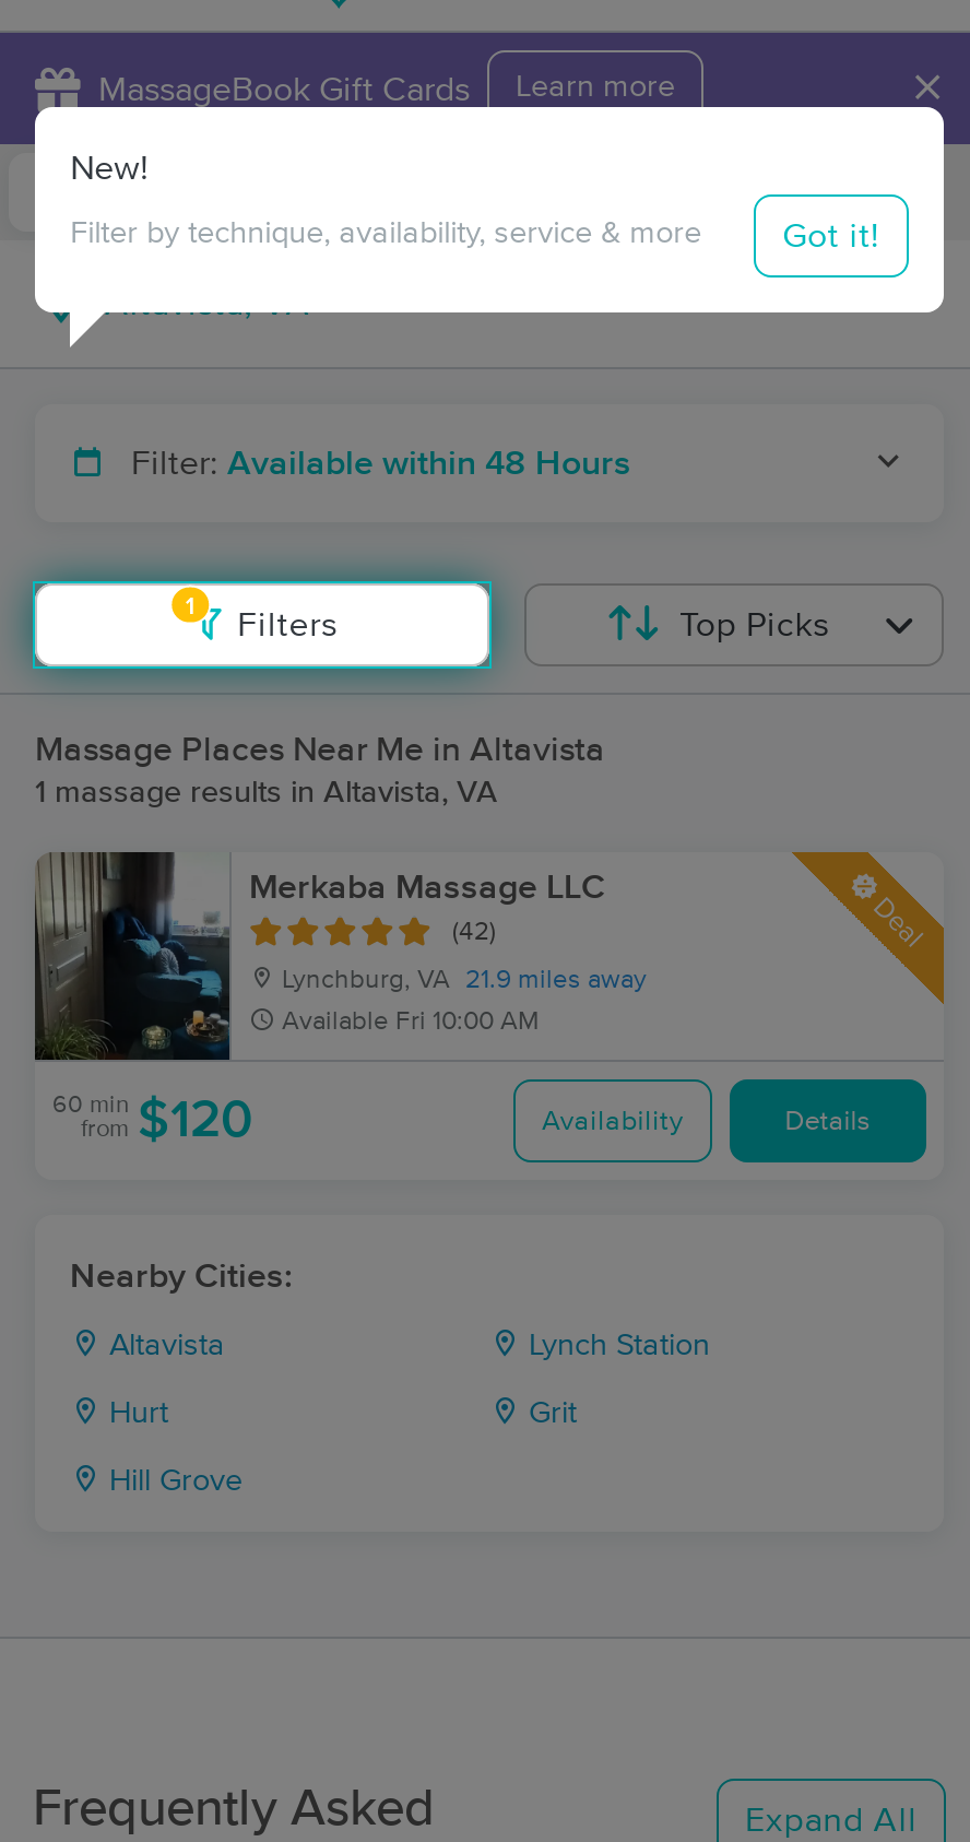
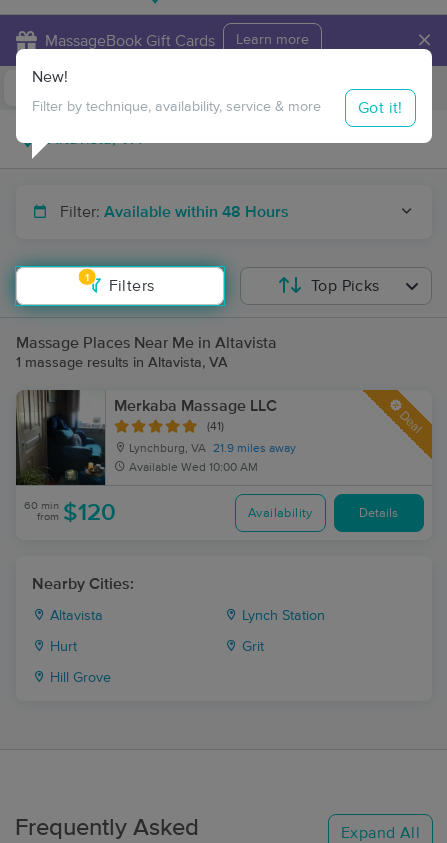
[452,920,496,944] (42) -> [207,421,224,432] (41)
[282,1009,540,1036] Available Fri 10:00 AM -> [129,462,258,474] Available Wed 10:00 AM

